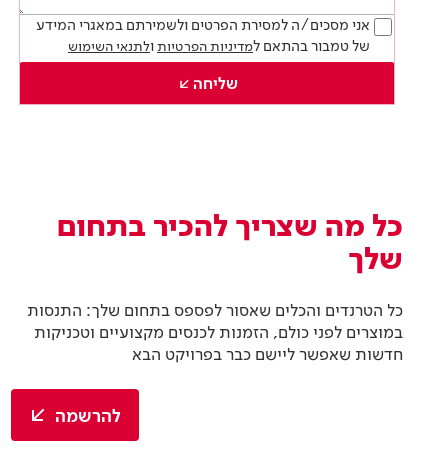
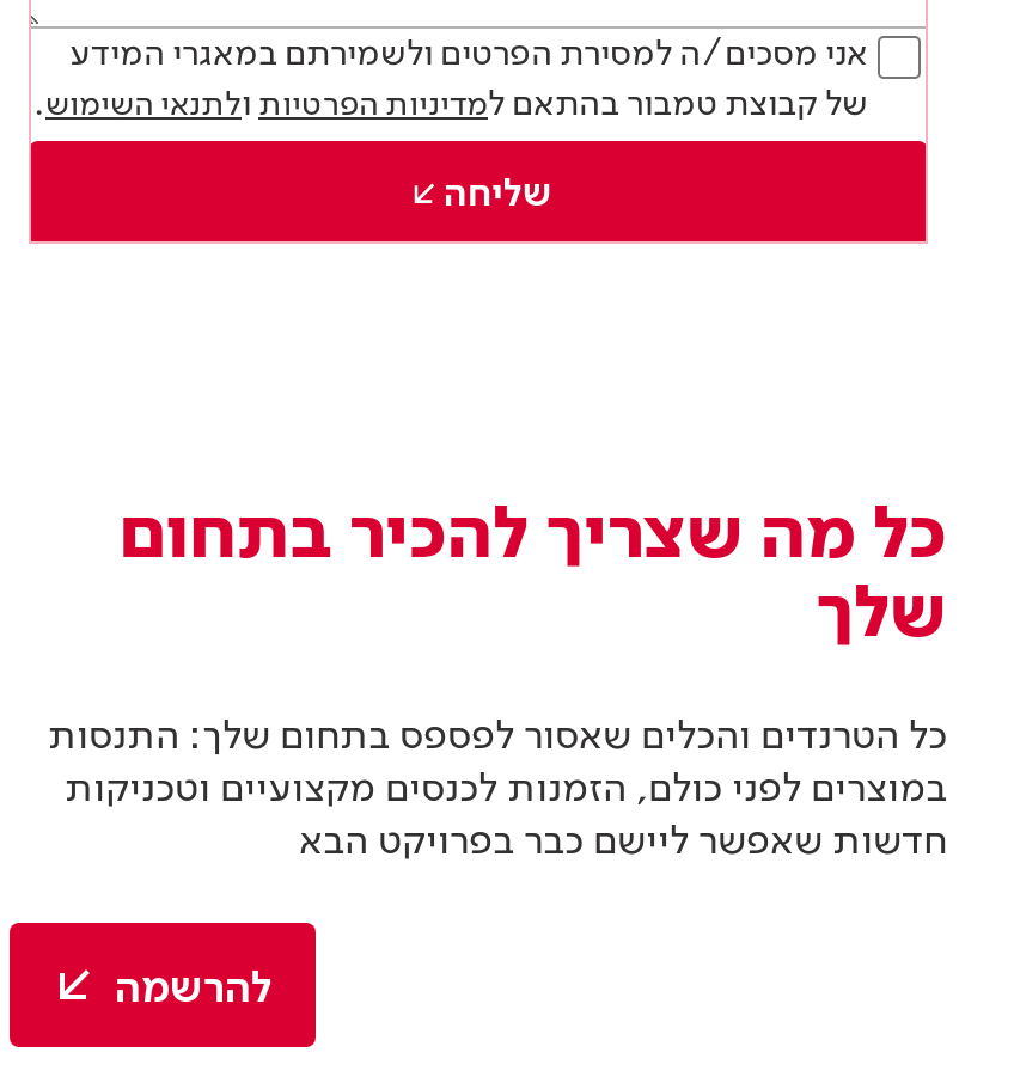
[68,37,370,55] של טמבור בהתאם למדיניות הפרטיות ו לתנאי השימוש -> [33,81,868,124] של קבוצת טמבור בהתאם למדיניות הפרטיות ו לתנאי השימוש.

